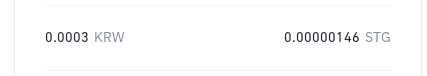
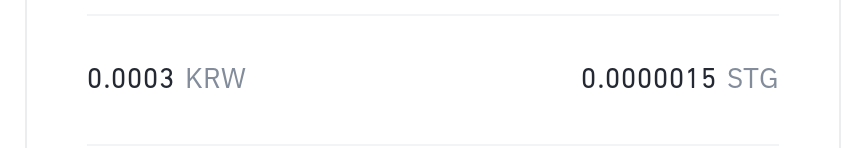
[284,31,391,45] 0.00000146 STG -> [581,66,779,94] 0.0000015 STG

